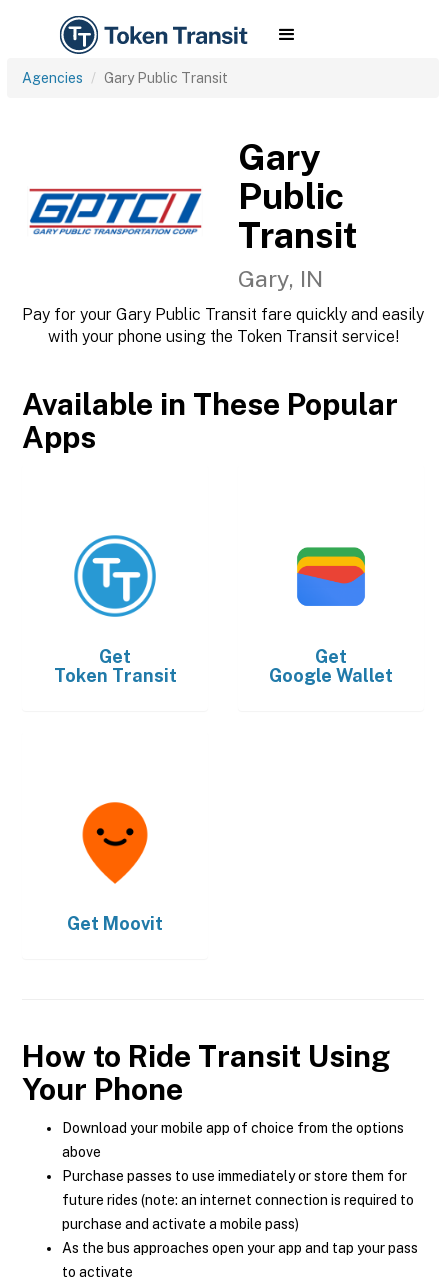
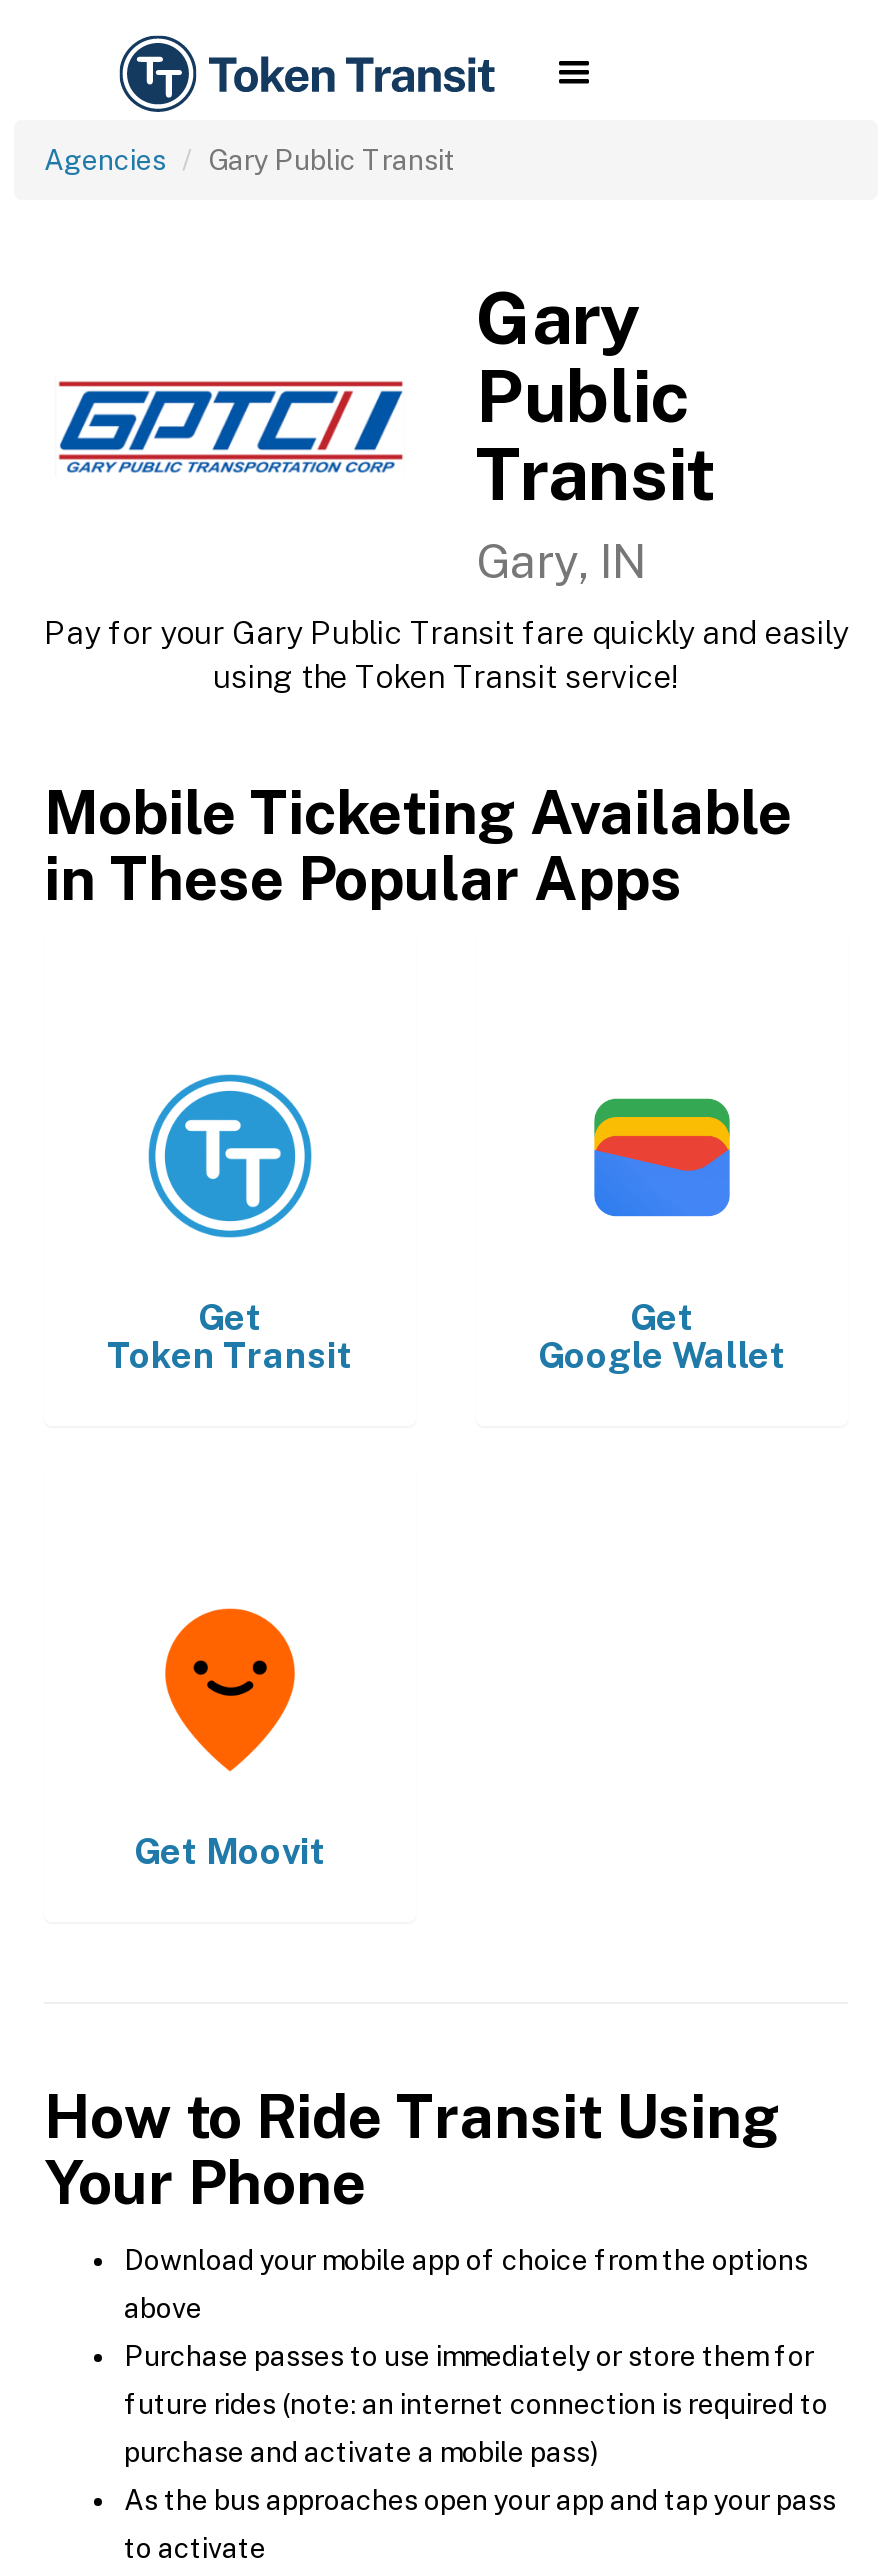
[47,327,398,346] with your phone using the Token Transit service! -> [213,658,679,696] using the Token Transit service!
[22,386,398,455] Available in These Popular | Apps -> [44,776,792,914] Mobile Ticketing Available | in These Popular Apps

